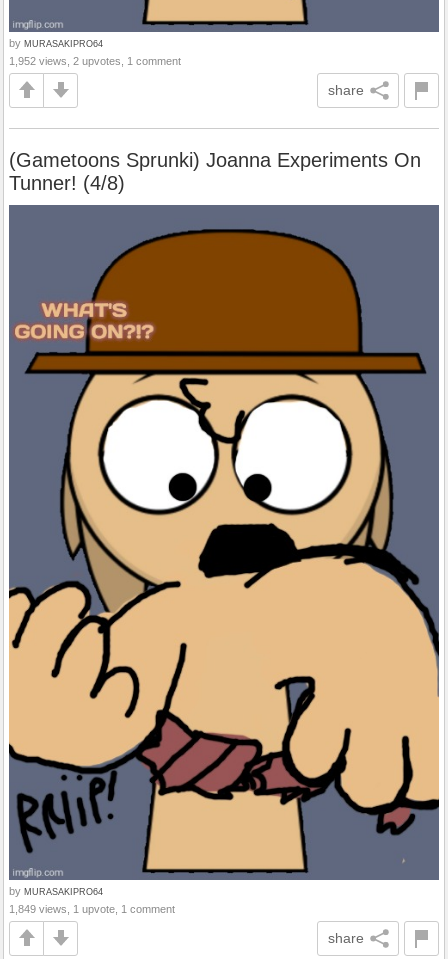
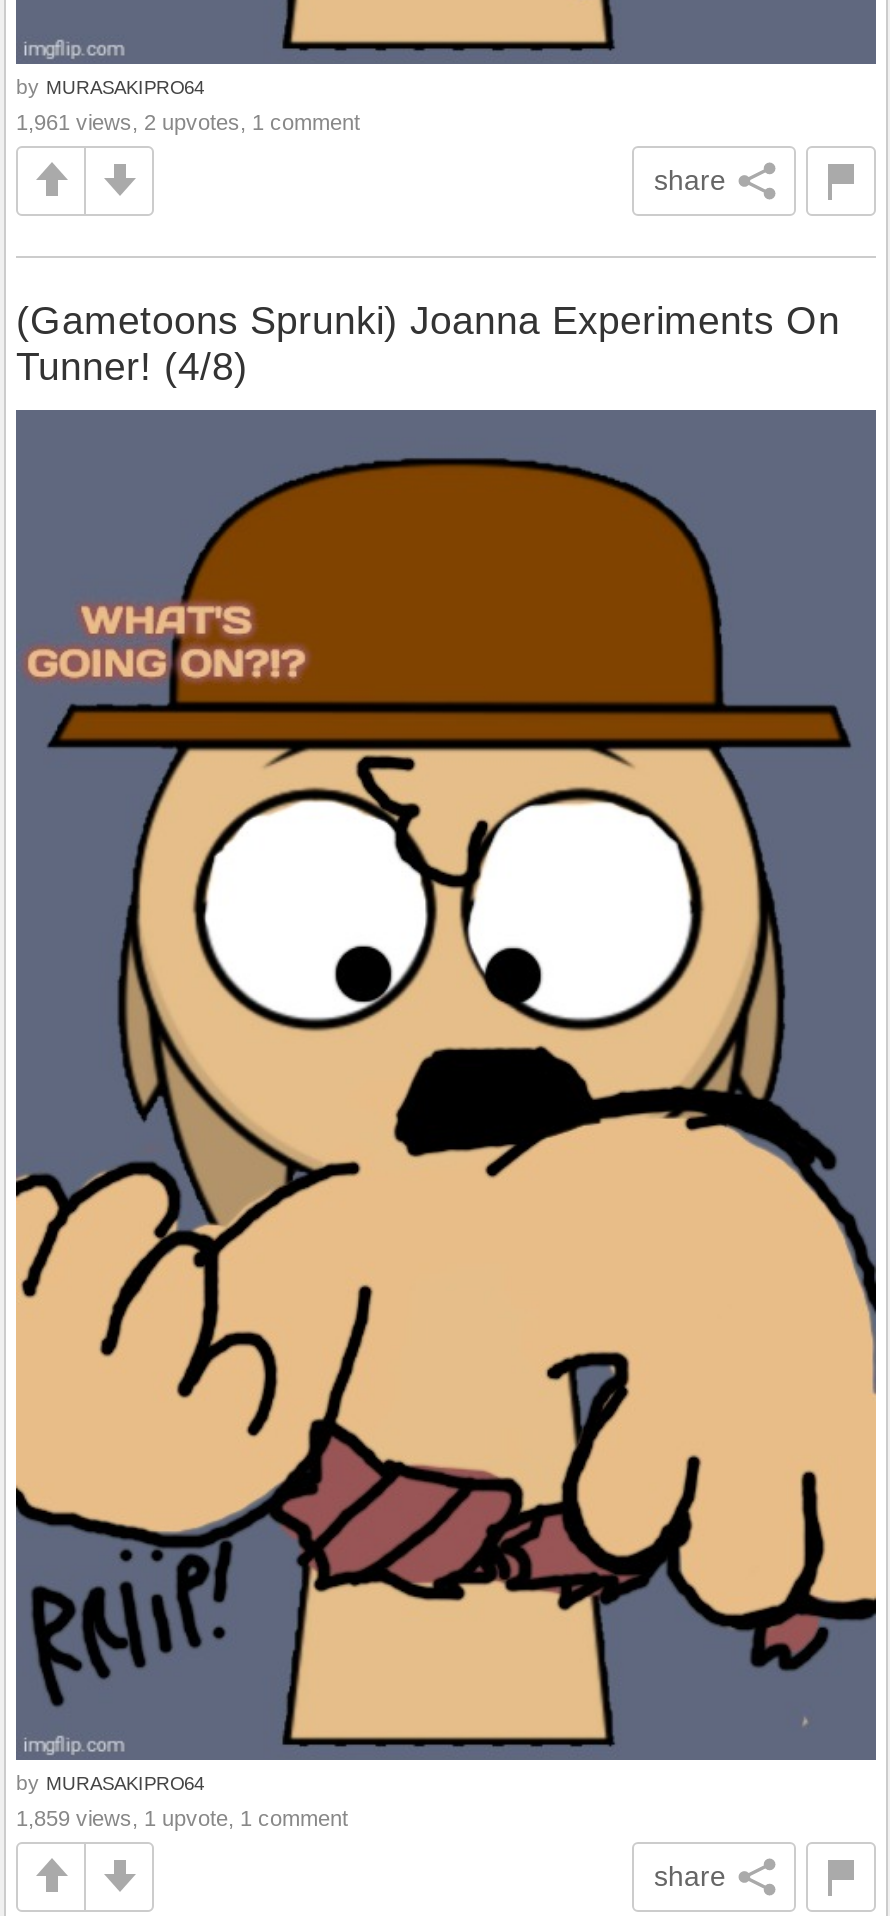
[9,55,181,67] 1,952 views, 2 upvotes, 1 comment -> [16,109,360,133] 1,961 views, 2 upvotes, 1 comment
[9,903,175,915] 1,849 views, 1 upvote, 1 comment -> [16,1806,348,1830] 1,859 views, 1 upvote, 1 comment

